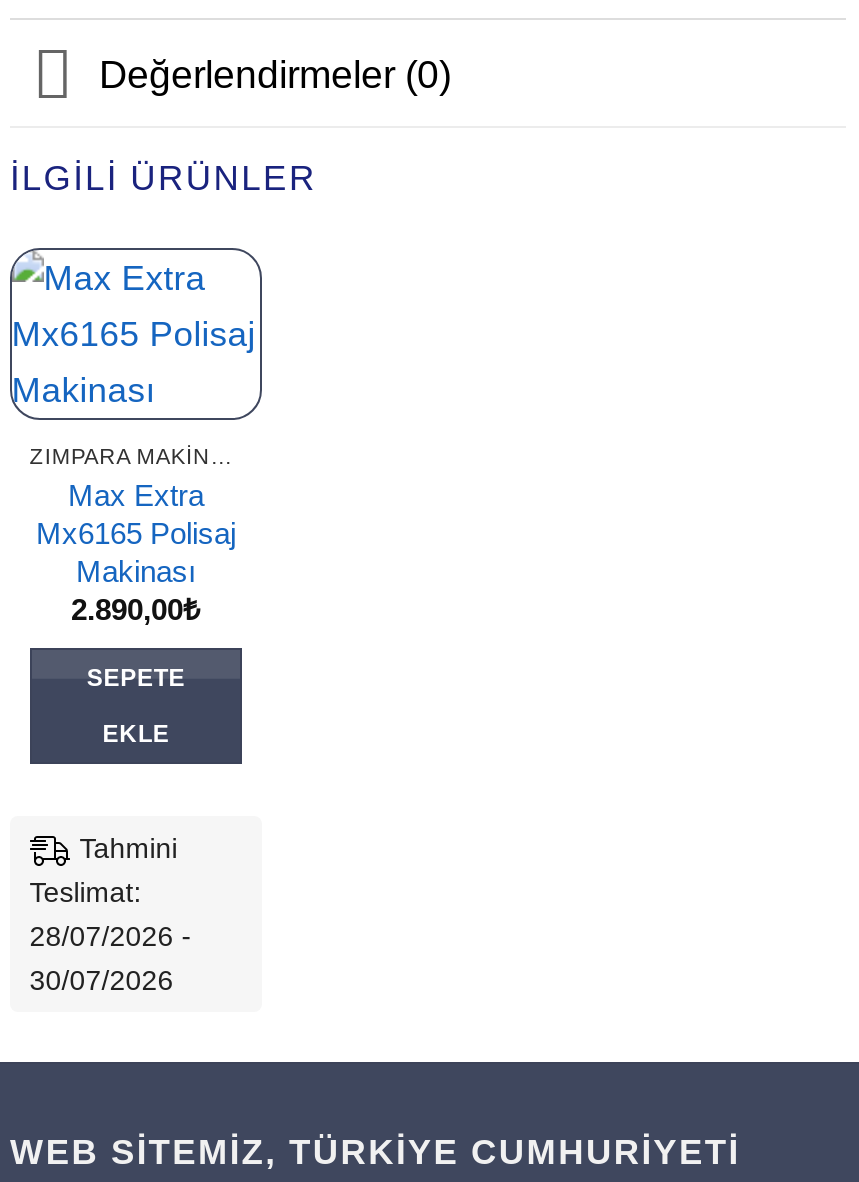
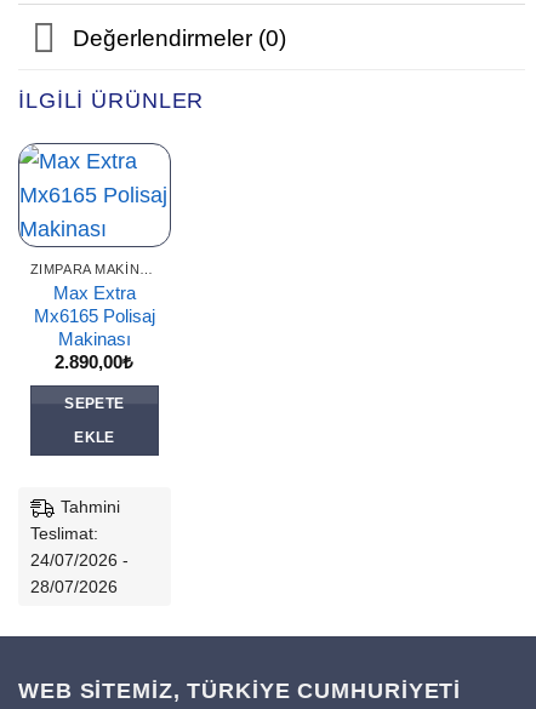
[30,921,192,953] 28/07/2026 - -> [30,551,128,570] 24/07/2026 -
[30,965,174,997] 30/07/2026 -> [30,577,117,597] 28/07/2026

